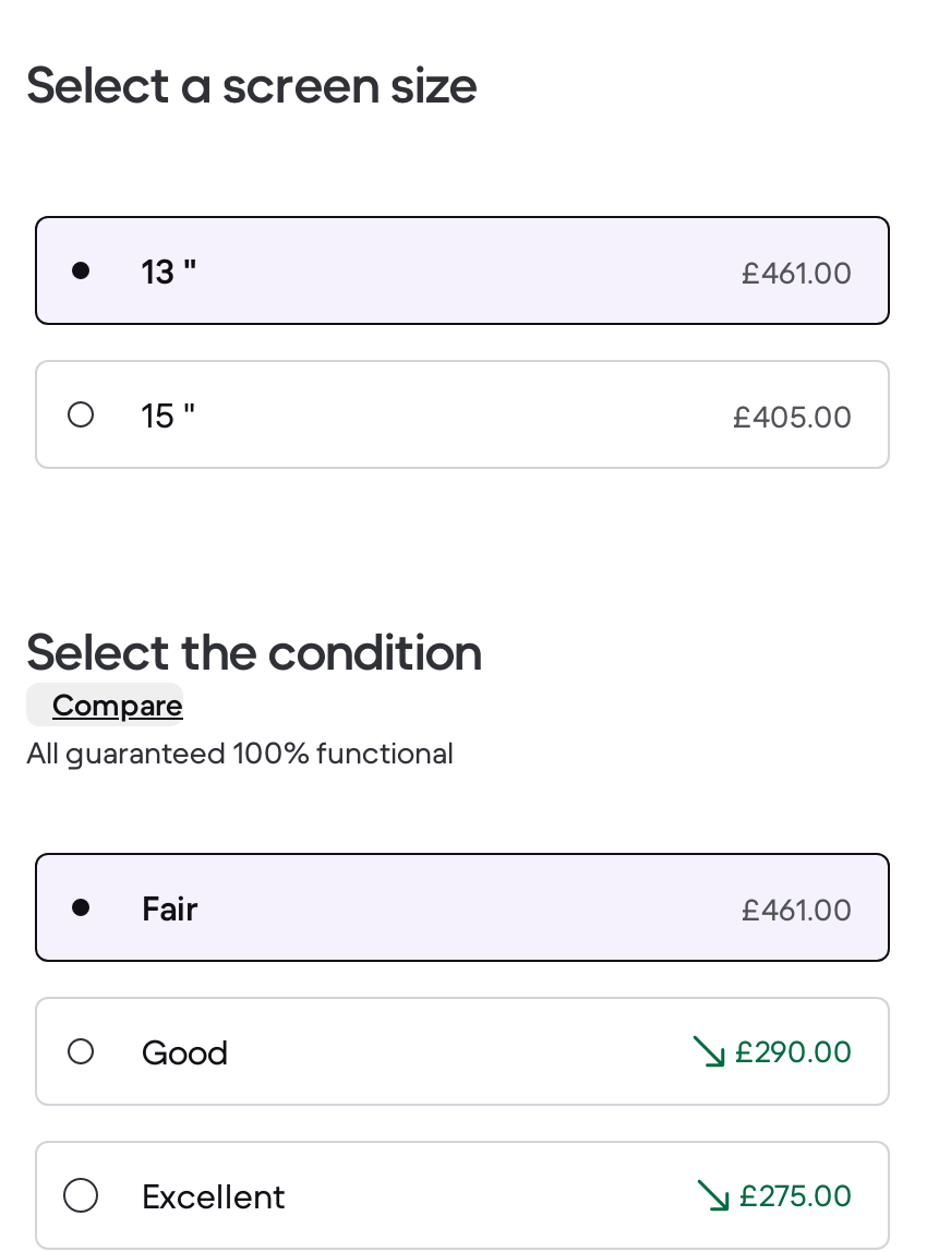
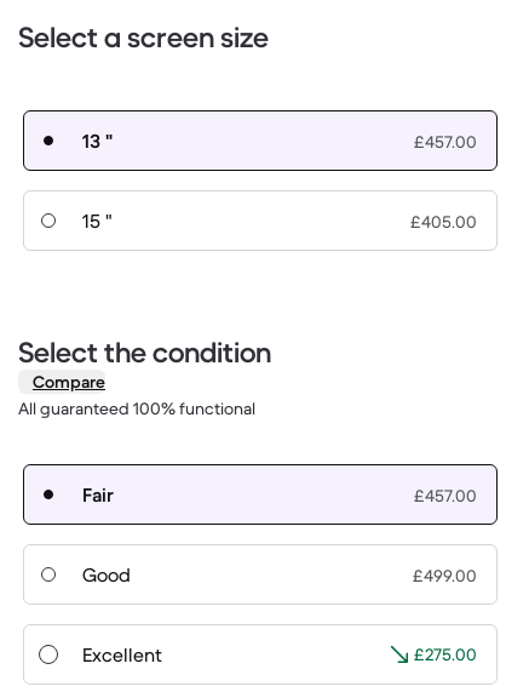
[742,254,853,293] £461.00 -> [414,131,477,153] £457.00
[742,891,853,930] £461.00 -> [414,485,477,507] £457.00
[735,1033,853,1072] £290.00 -> [413,565,477,587] £499.00

